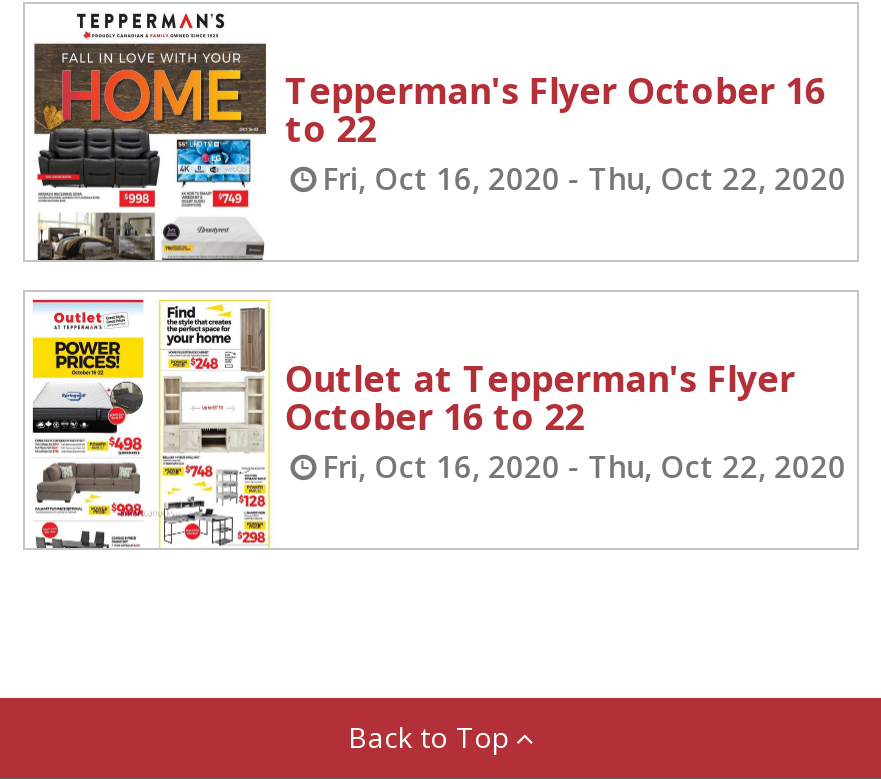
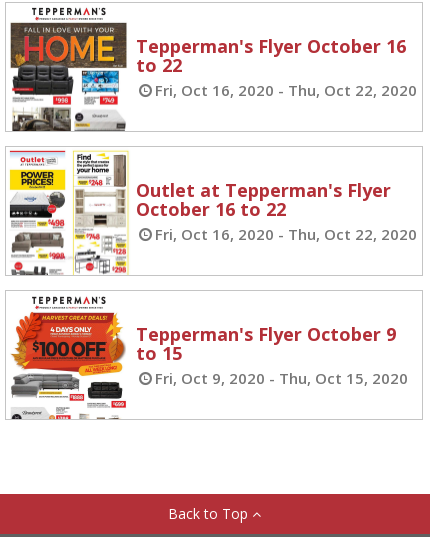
none -> [10,296,408,420] [image] | Tepperman's Flyer October 9 | to 15 | Fri, Oct 9, 2020 - Thu, Oct 15, 2020

